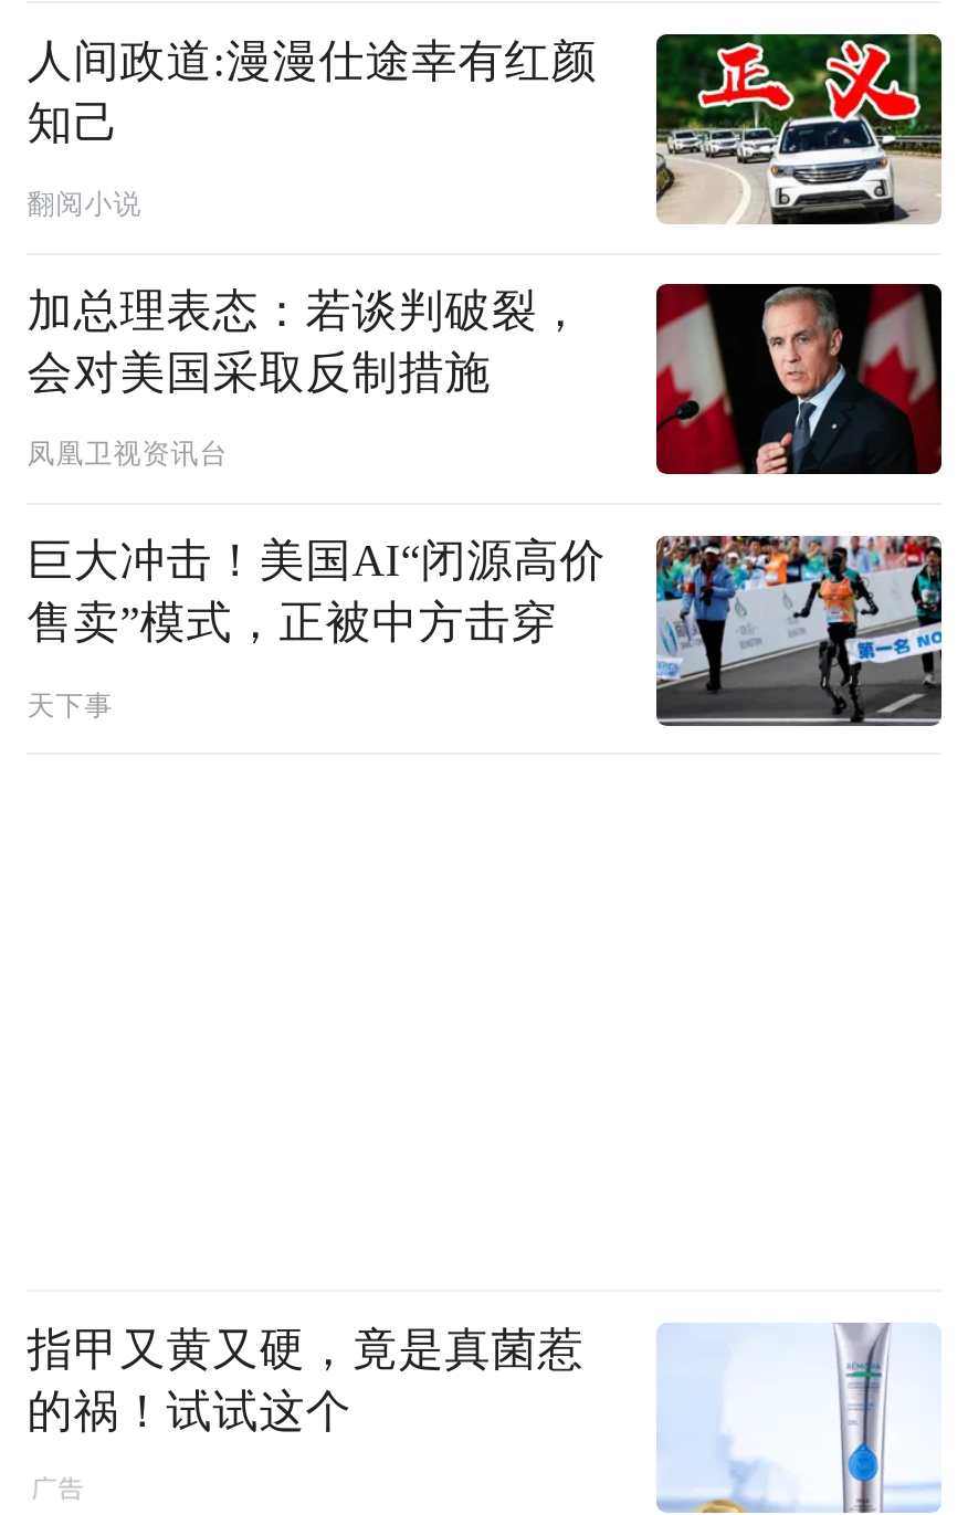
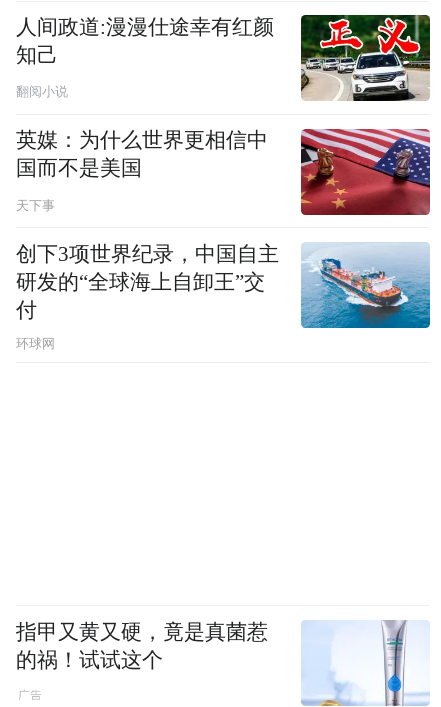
[27,283,944,647] [image] | 加总理表态：若谈判破裂， | 会对美国采取反制措施 | 凤凰卫视资讯台 | 巨大冲击！美国AI“闭源高价 | 售卖”模式，正被中方击穿 -> [16,129,431,216] [image] | 英媒：为什么世界更相信中 | 国而不是美国
[654,535,944,729] [image] -> [301,242,431,329] [image]
moved [27,690,113,720] -> [16,199,55,213]: 天下事
none -> [16,243,279,351] 创下3项世界纪录，中国自主 | 研发的“全球海上自卸王”交 | 付 | 环球网

